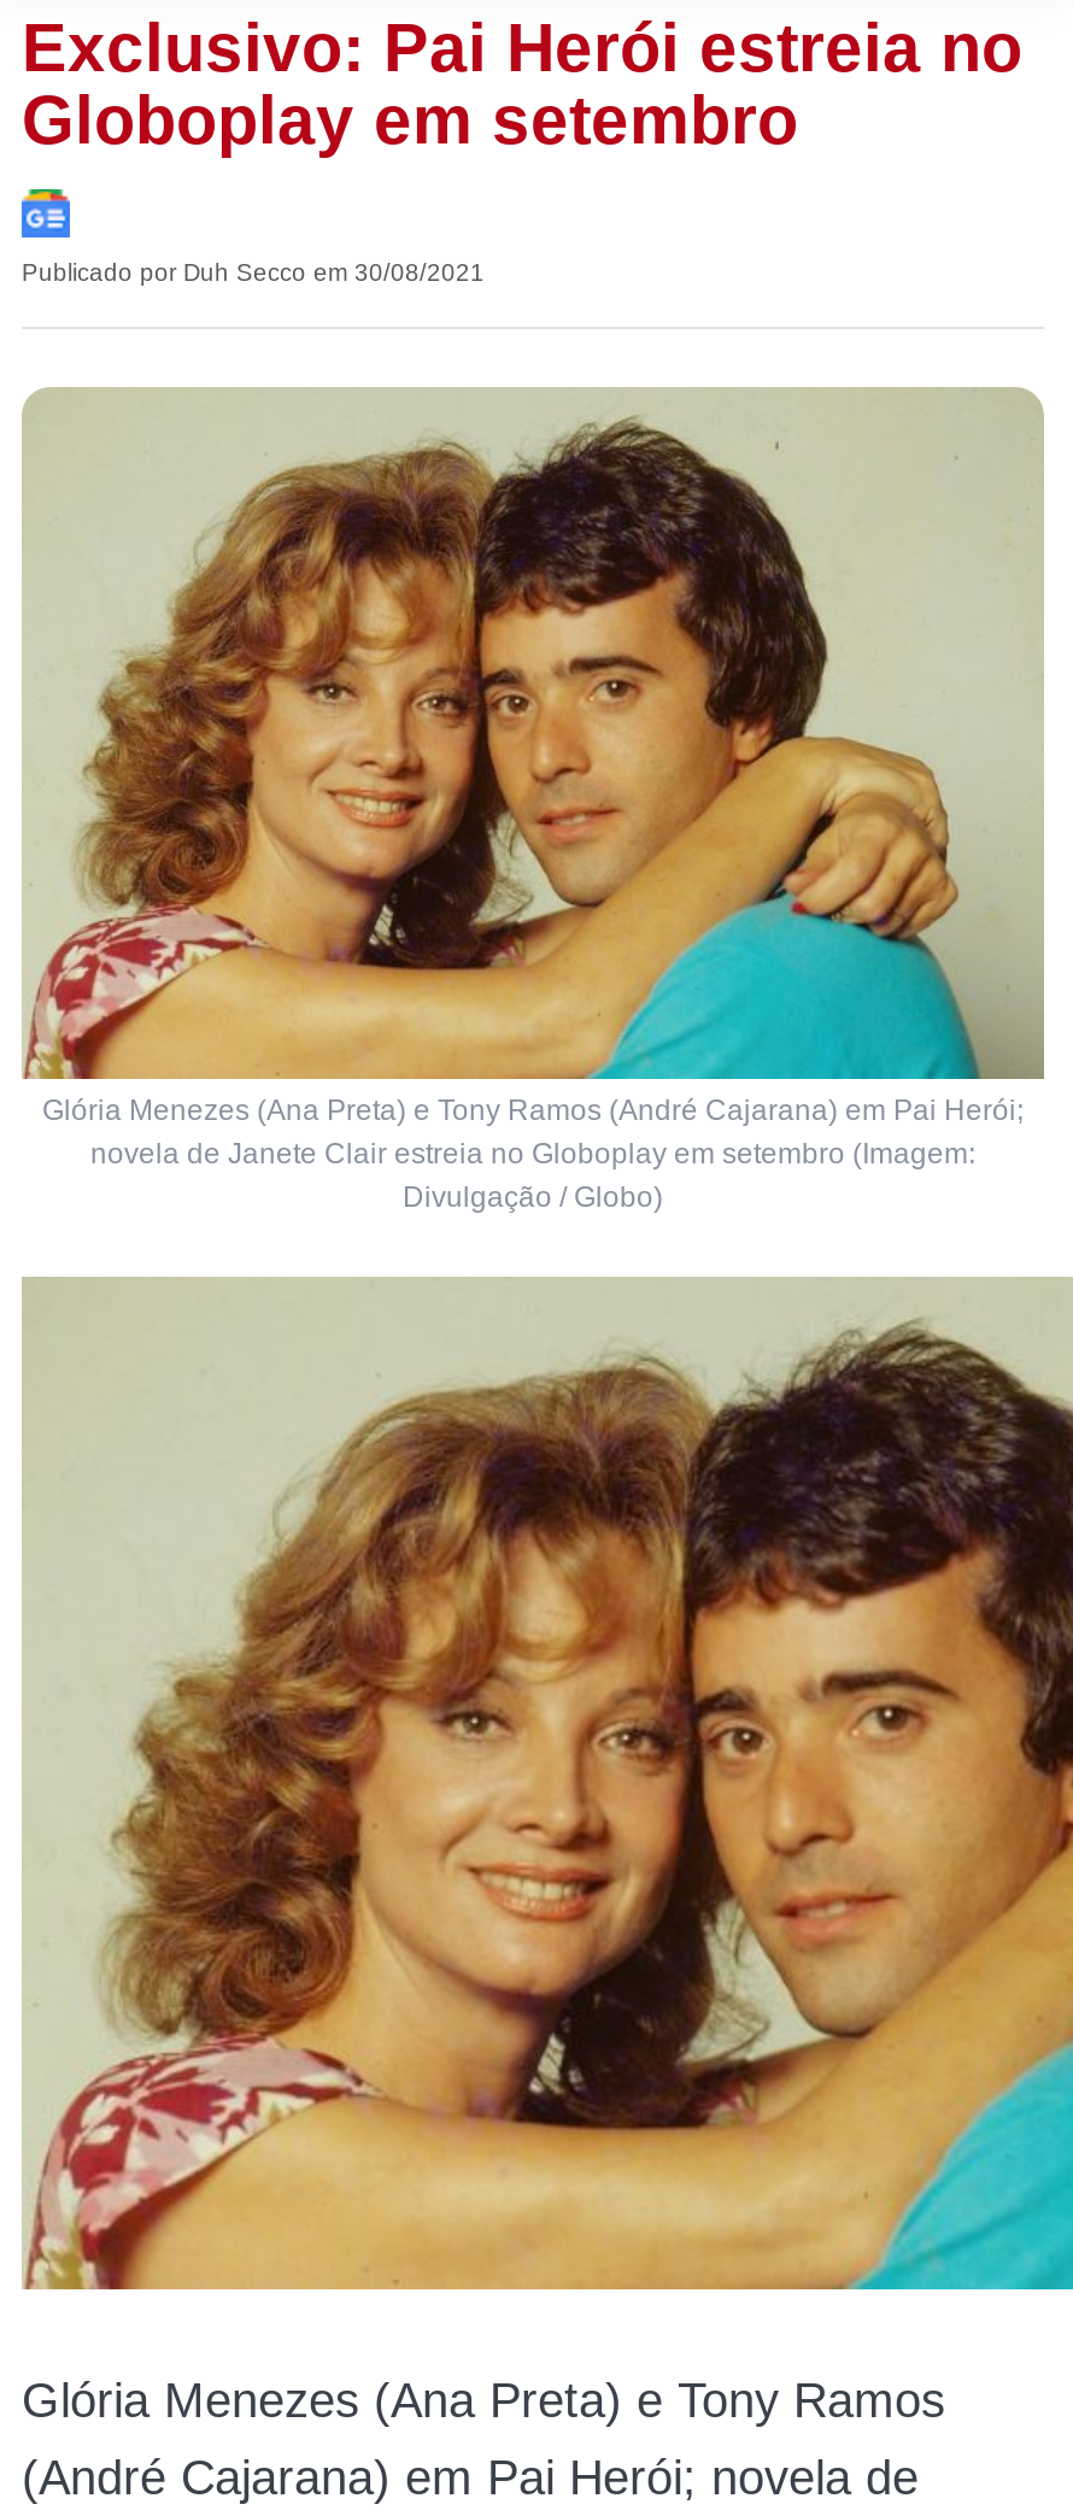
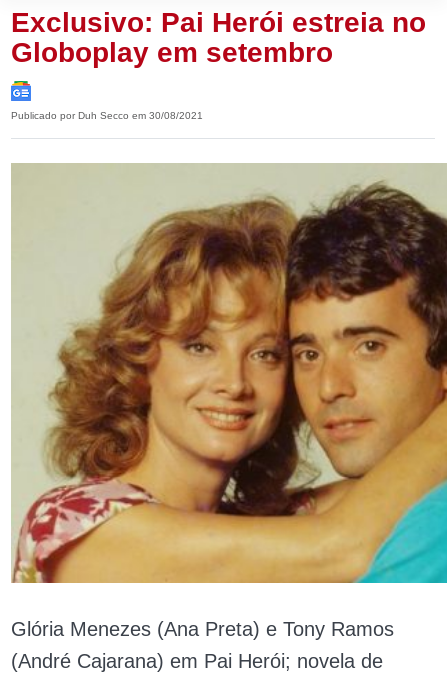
[24,392,1046,1214] [image] | Glória Menezes (Ana Preta) e Tony Ramos (André Cajarana) em Pai Herói; | novela de Janete Clair estreia no Globoplay em setembro (Imagem: | Divulgação / Globo) -> none

